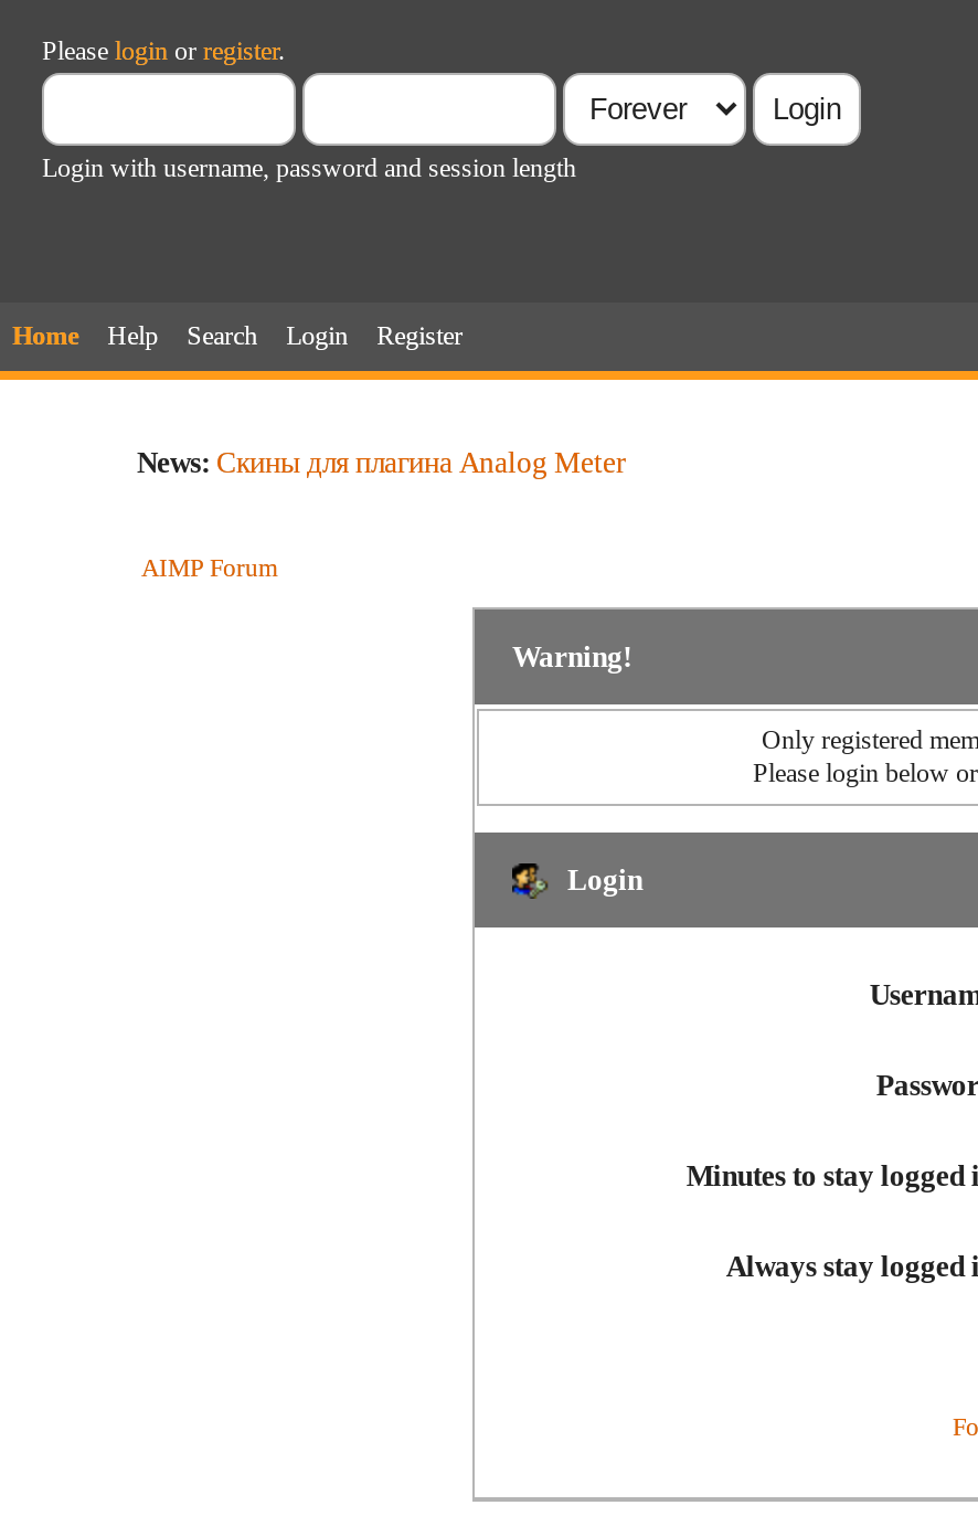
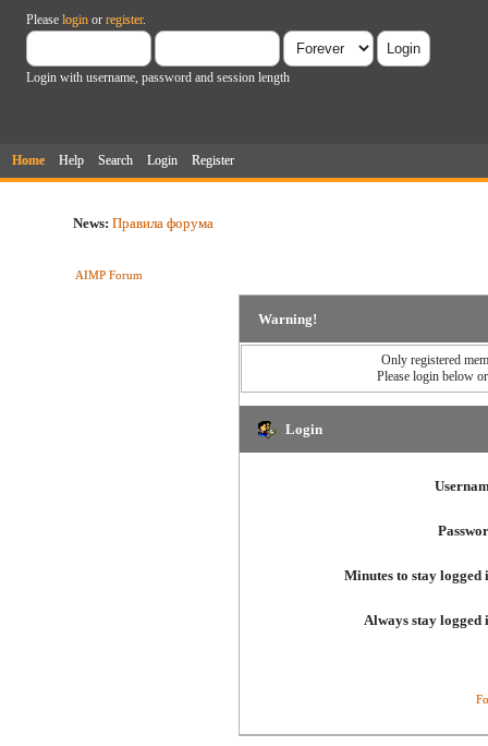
[137,446,625,479] News: Скины для плагина Analog Meter -> [73,215,213,231] News: Правила форума

